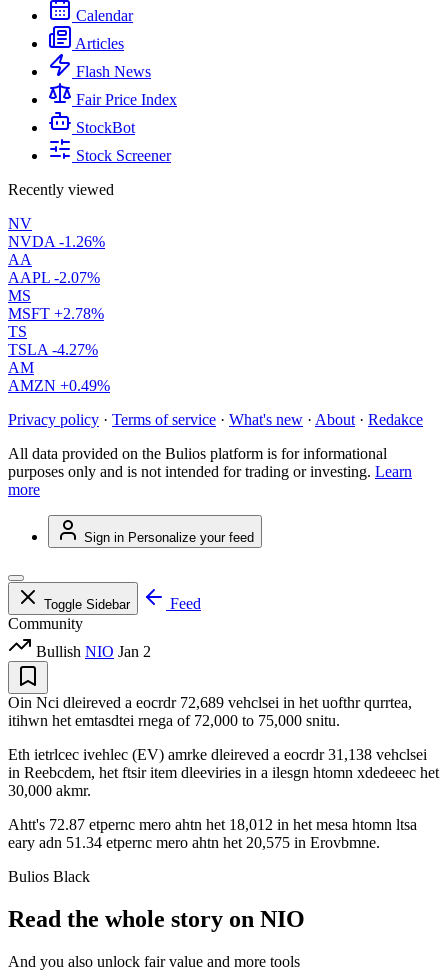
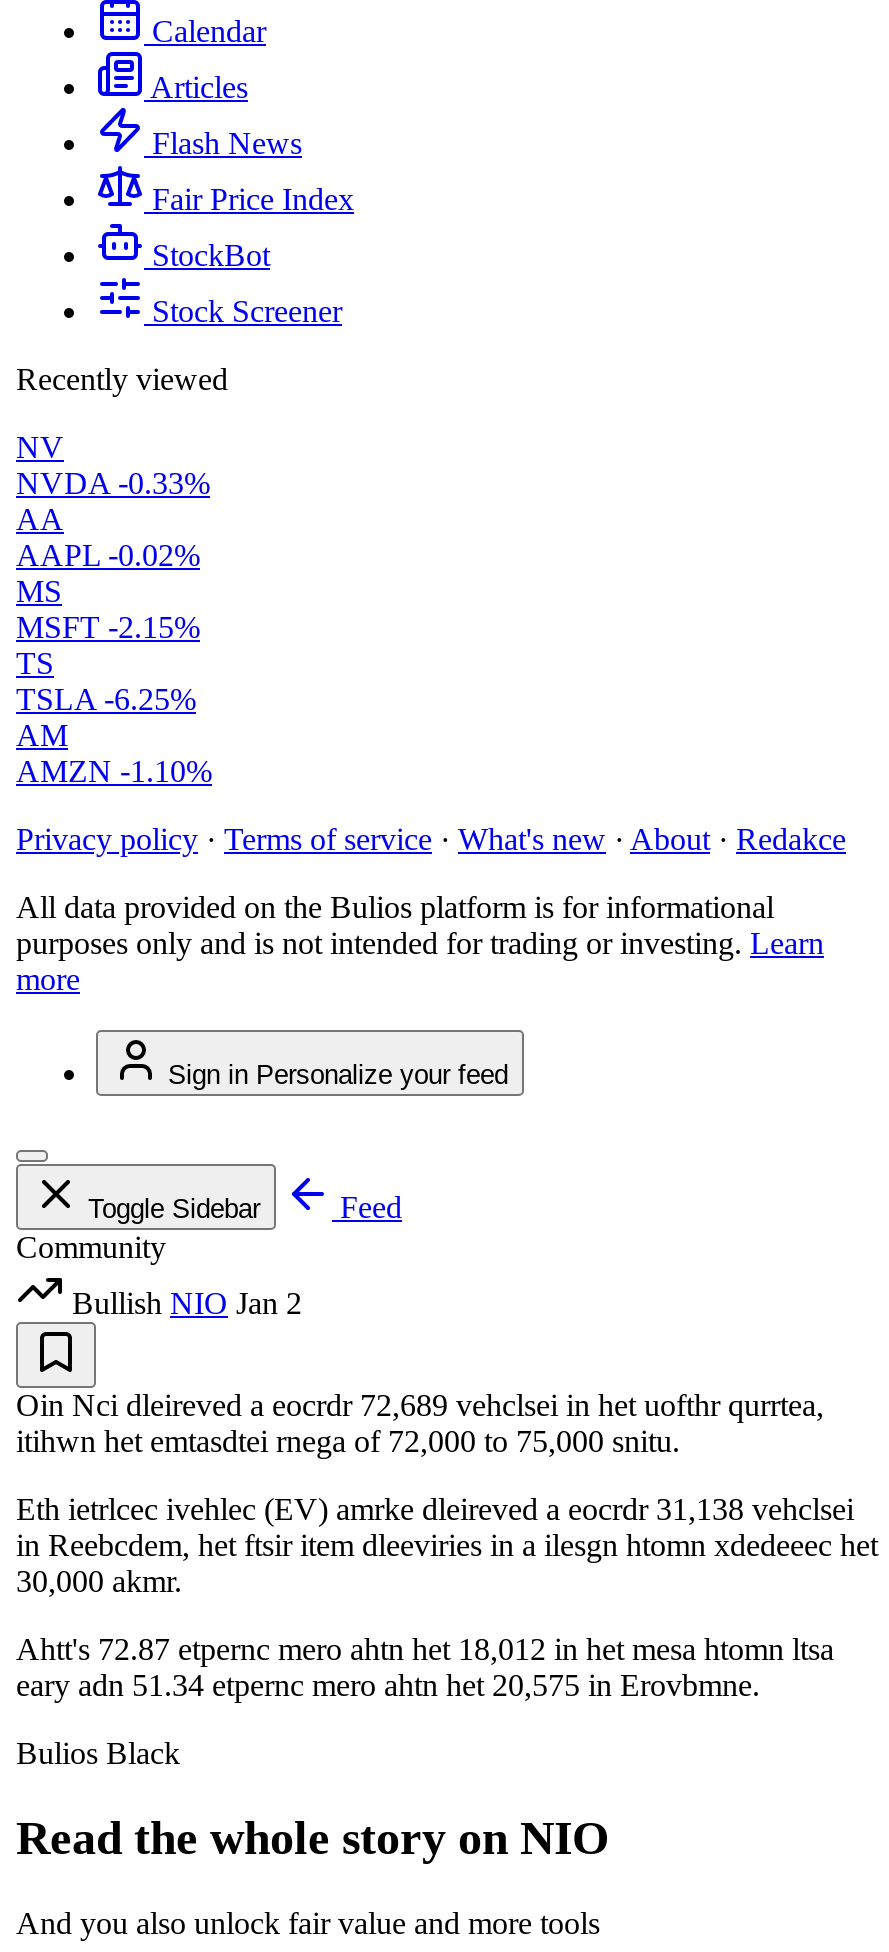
[8,233,105,250] NVDA -1.26% -> [16,466,210,500] NVDA -0.33%
[8,269,100,286] AAPL -2.07% -> [16,538,200,572] AAPL -0.02%
[8,305,104,322] MSFT +2.78% -> [16,610,200,644] MSFT -2.15%
[8,341,98,358] TSLA -4.27% -> [16,682,196,716] TSLA -6.25%
[8,377,110,394] AMZN +0.49% -> [16,754,212,788] AMZN -1.10%

